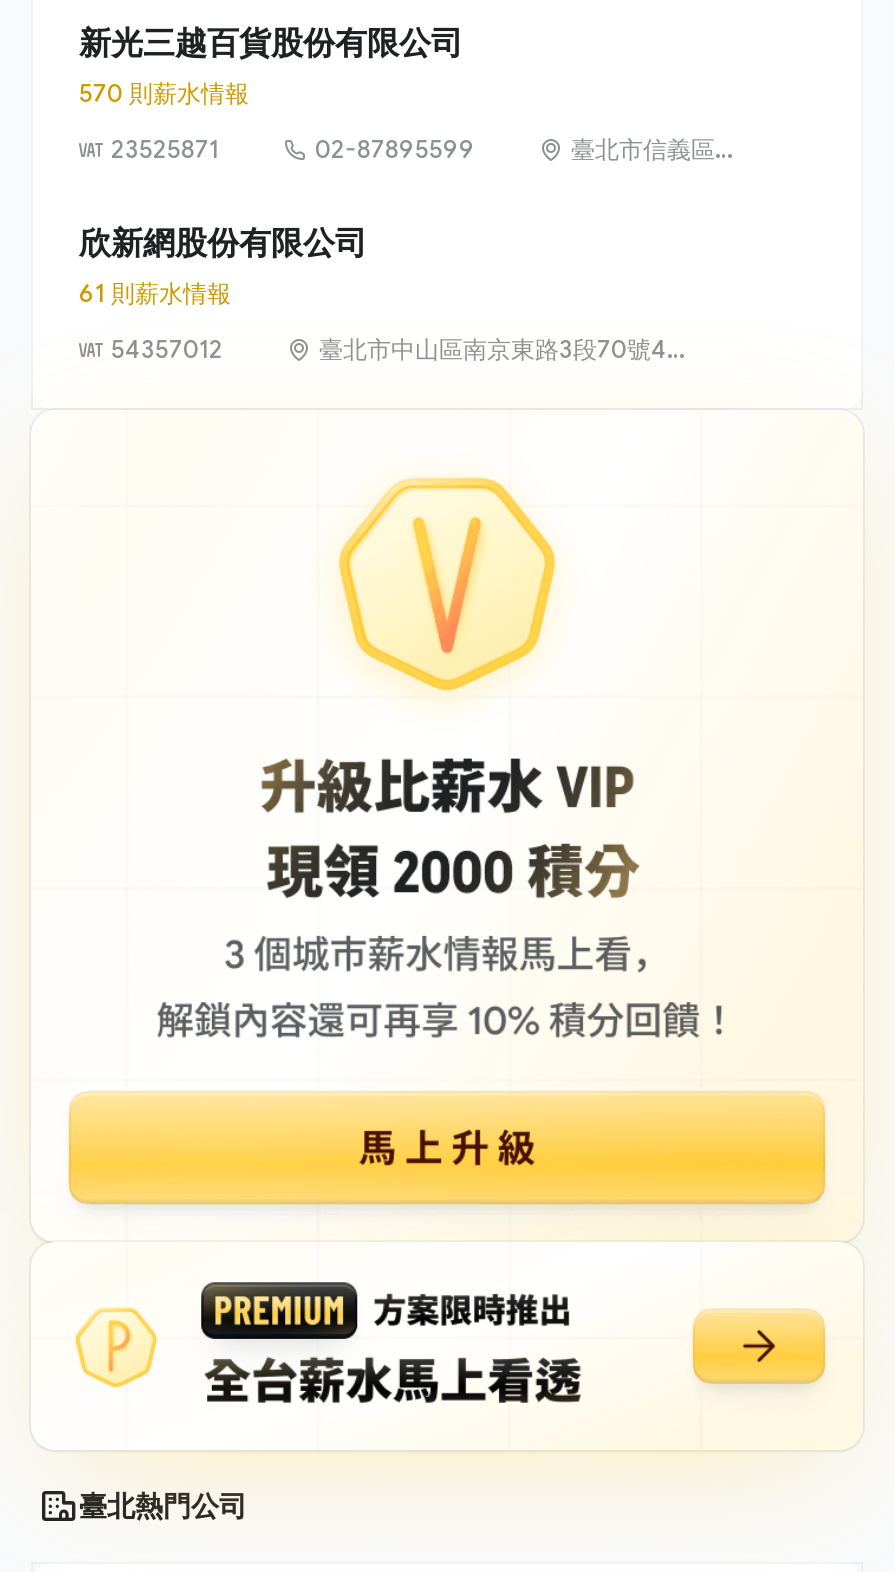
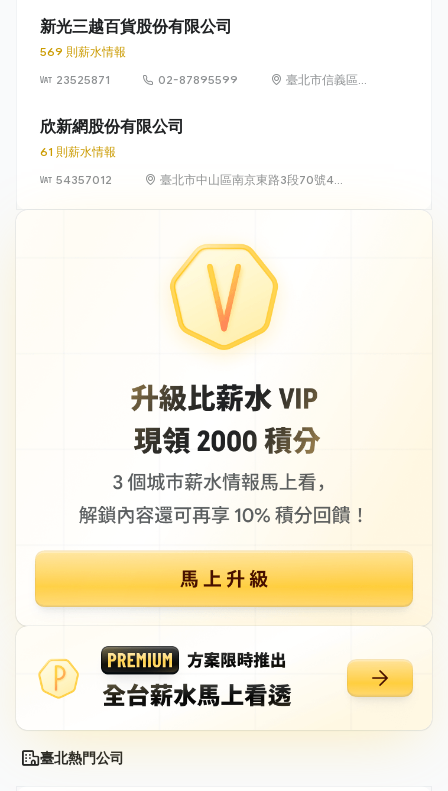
[79,78,249,108] 570 則薪水情報 -> [40,44,126,59] 569 則薪水情報

